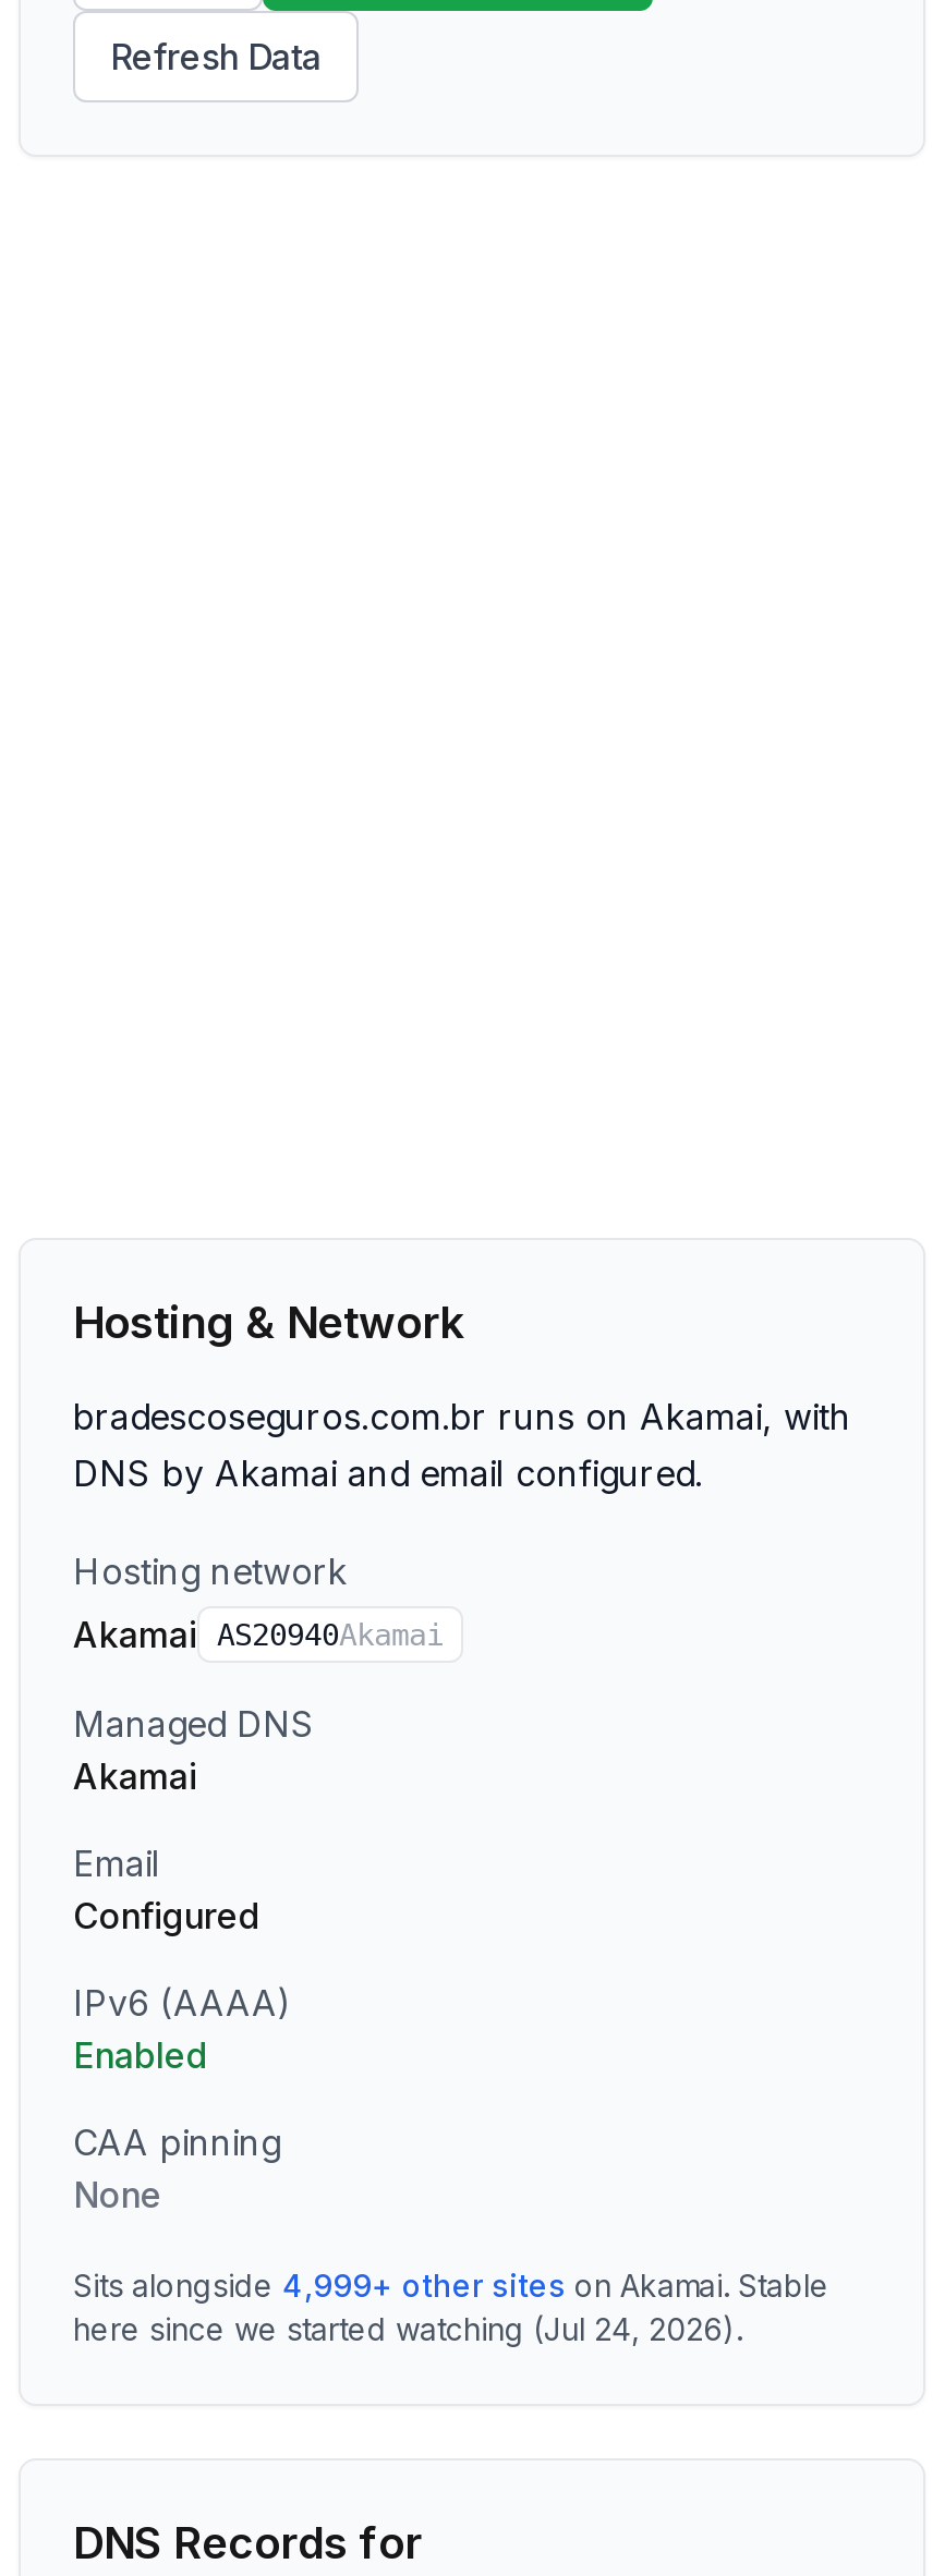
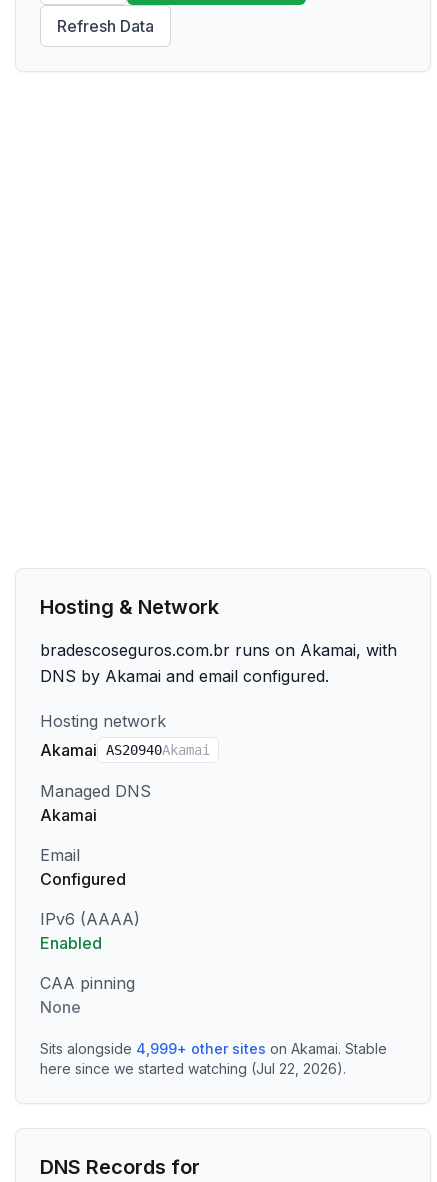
[73,2310,742,2347] here since we started watching (Jul 24, 2026). -> [40,1060,346,1077] here since we started watching (Jul 22, 2026).

